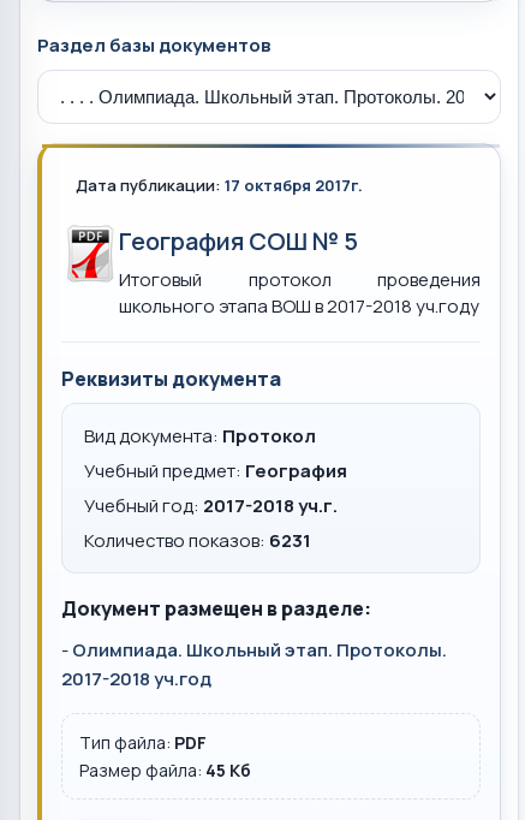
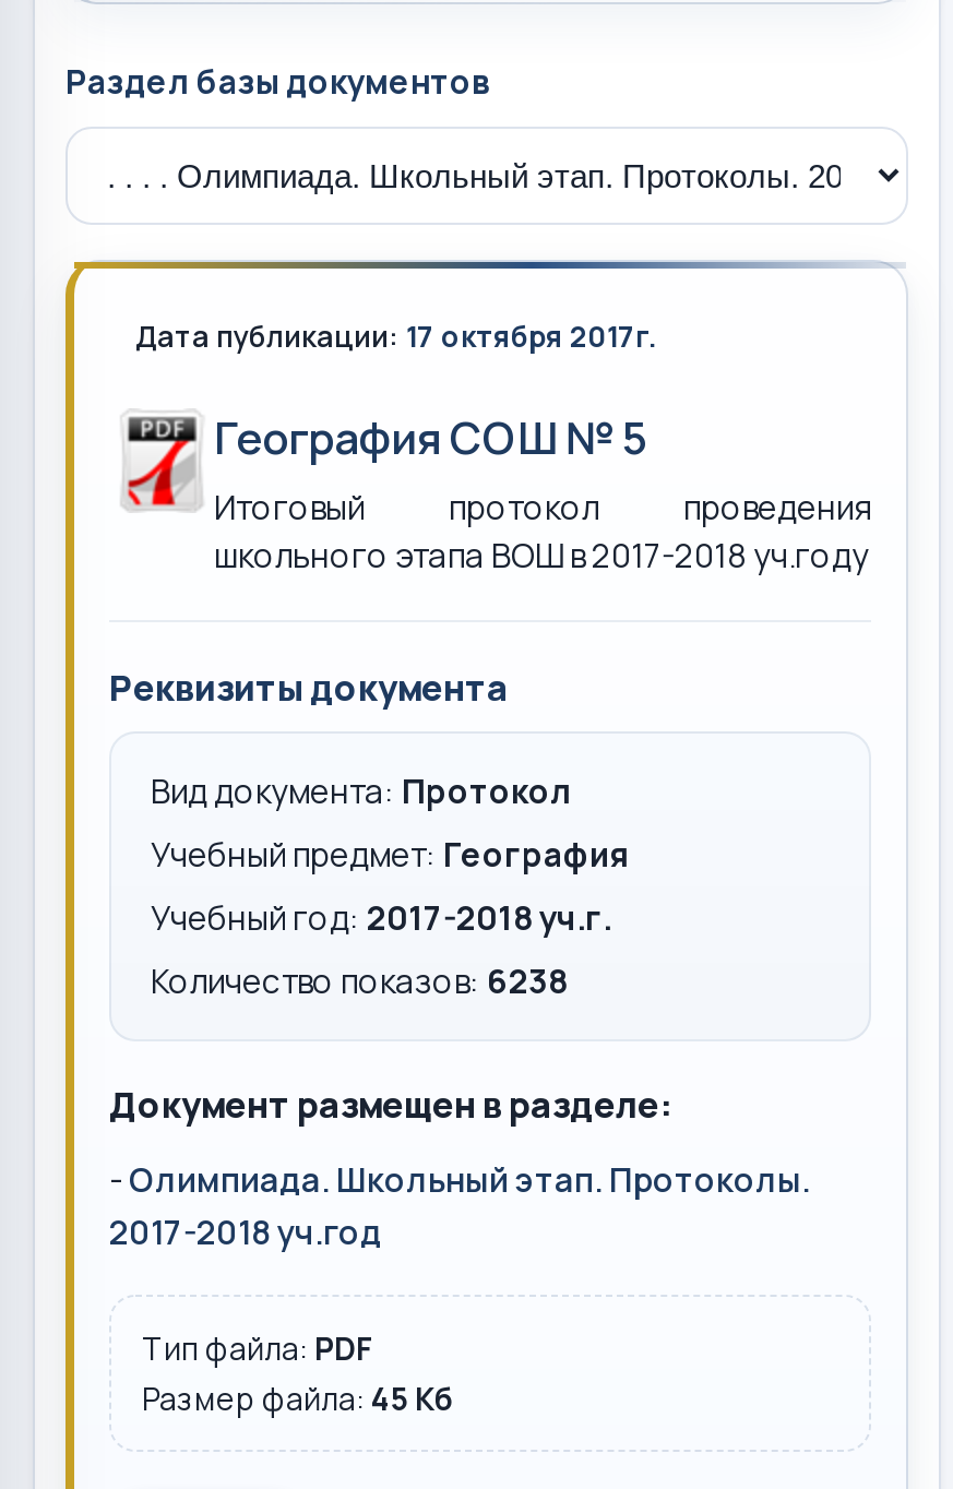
[84,528,311,553] Количество показов: 6231 -> [151,958,568,1004] Количество показов: 6238

